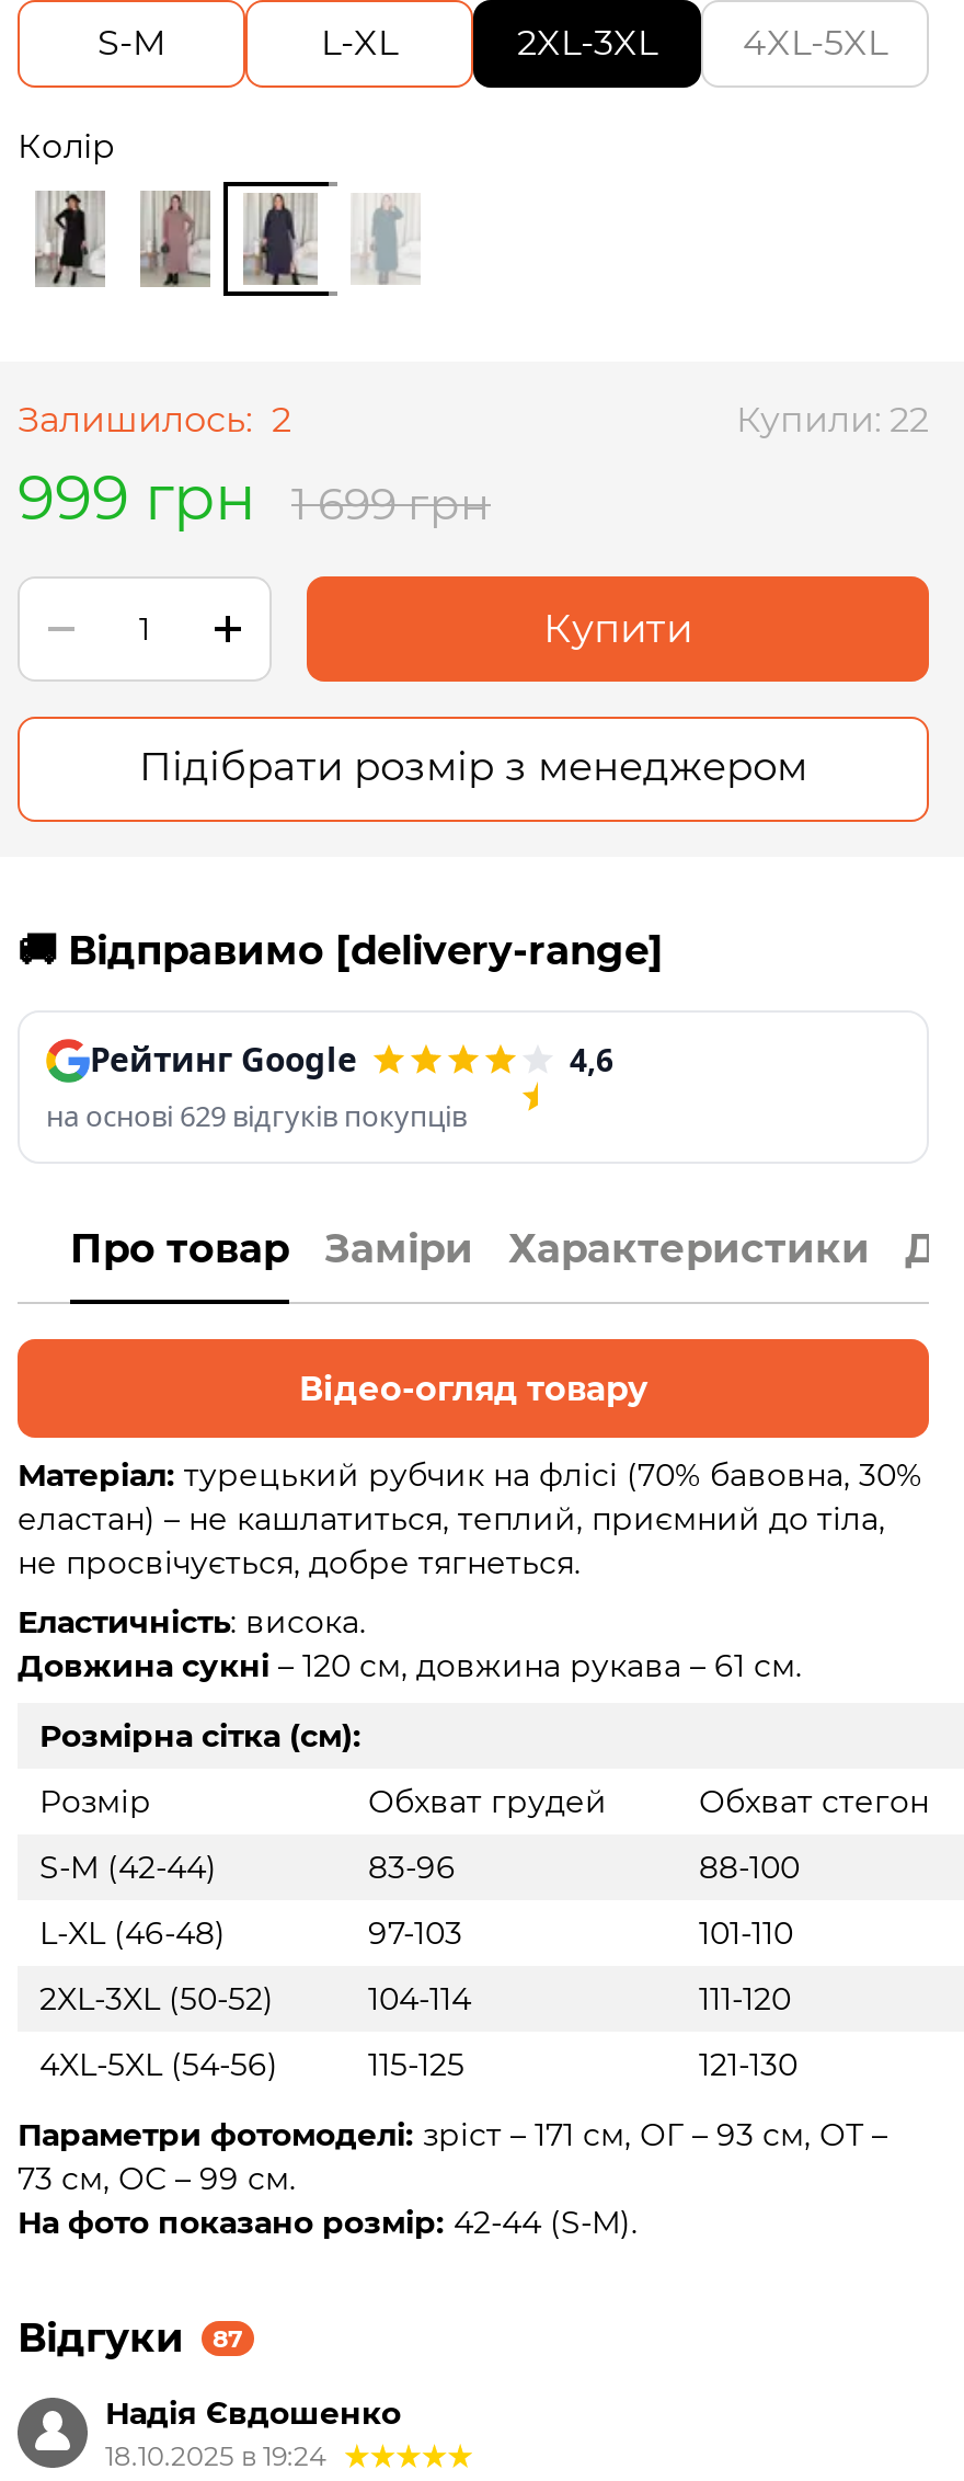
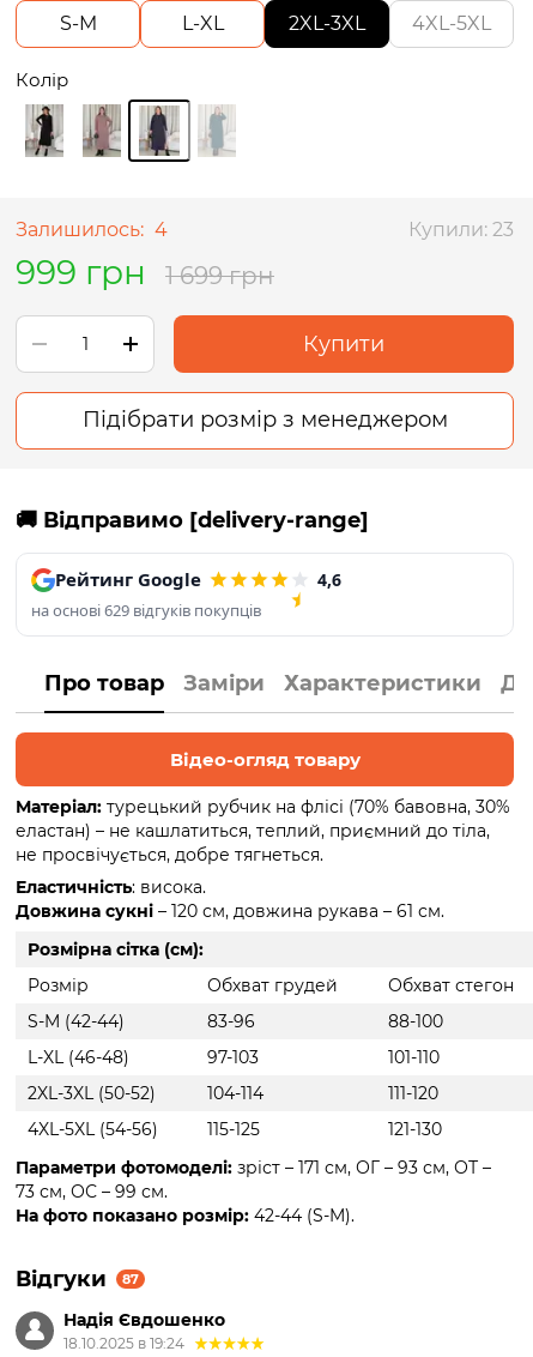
[18,399,291,440] Залишилось: 2 -> [16,218,168,241] Залишилось: 4
[736,399,929,440] Купили: 22 -> [408,218,514,241] Купили: 23

